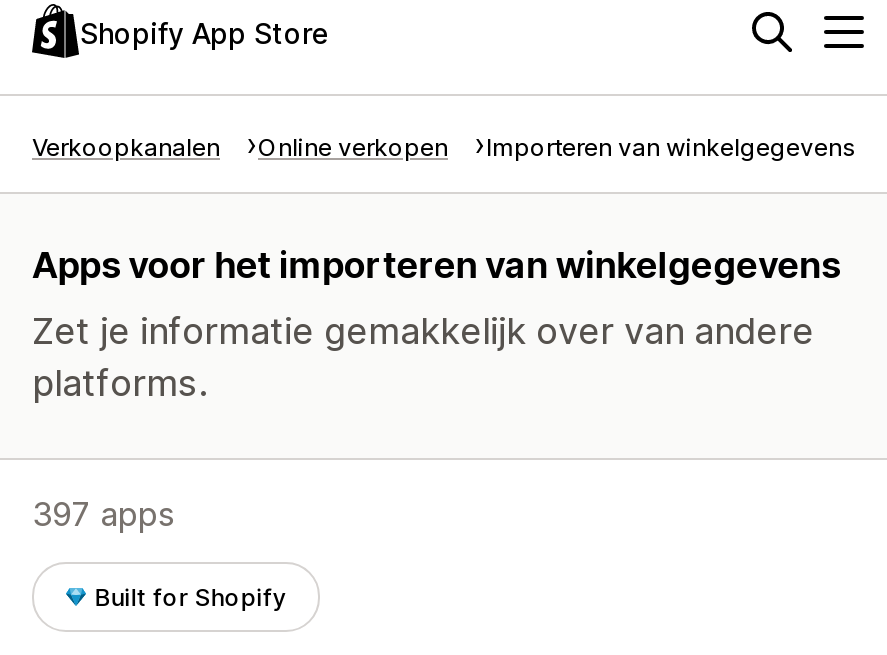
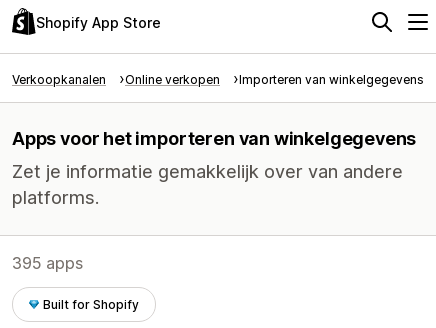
[32,494,174,534] 397 apps -> [12,253,83,273] 395 apps

